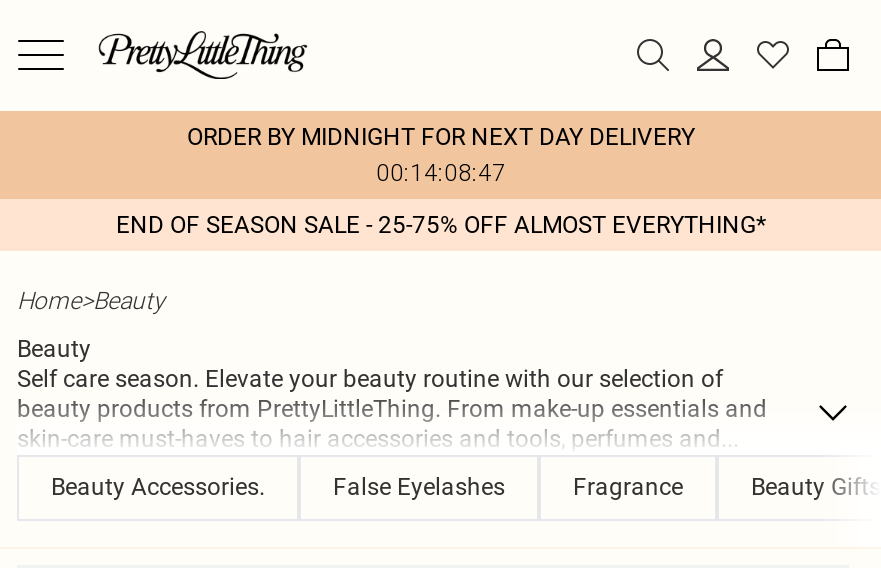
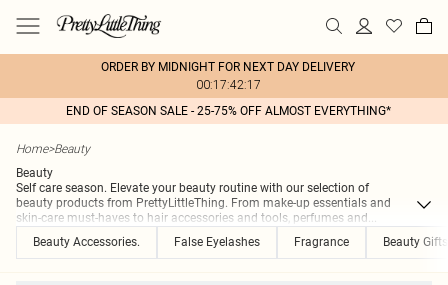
[376,157,506,187] 00:14:08:47 -> [195,77,260,92] 00:17:42:17

